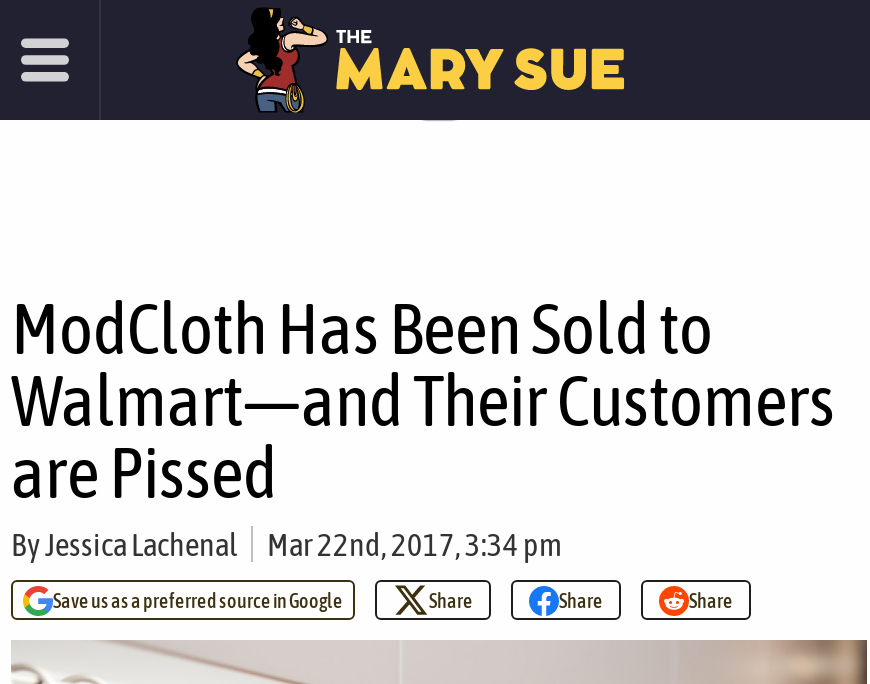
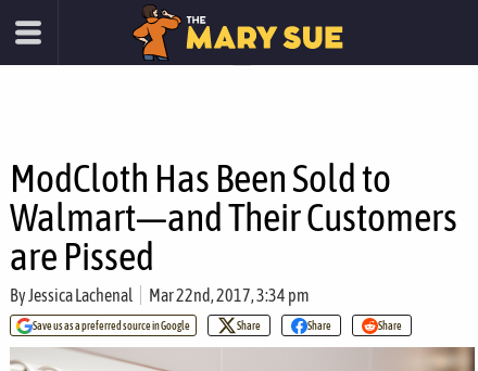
[237,10,327,112] [image] -> [133,5,181,60] [image]

